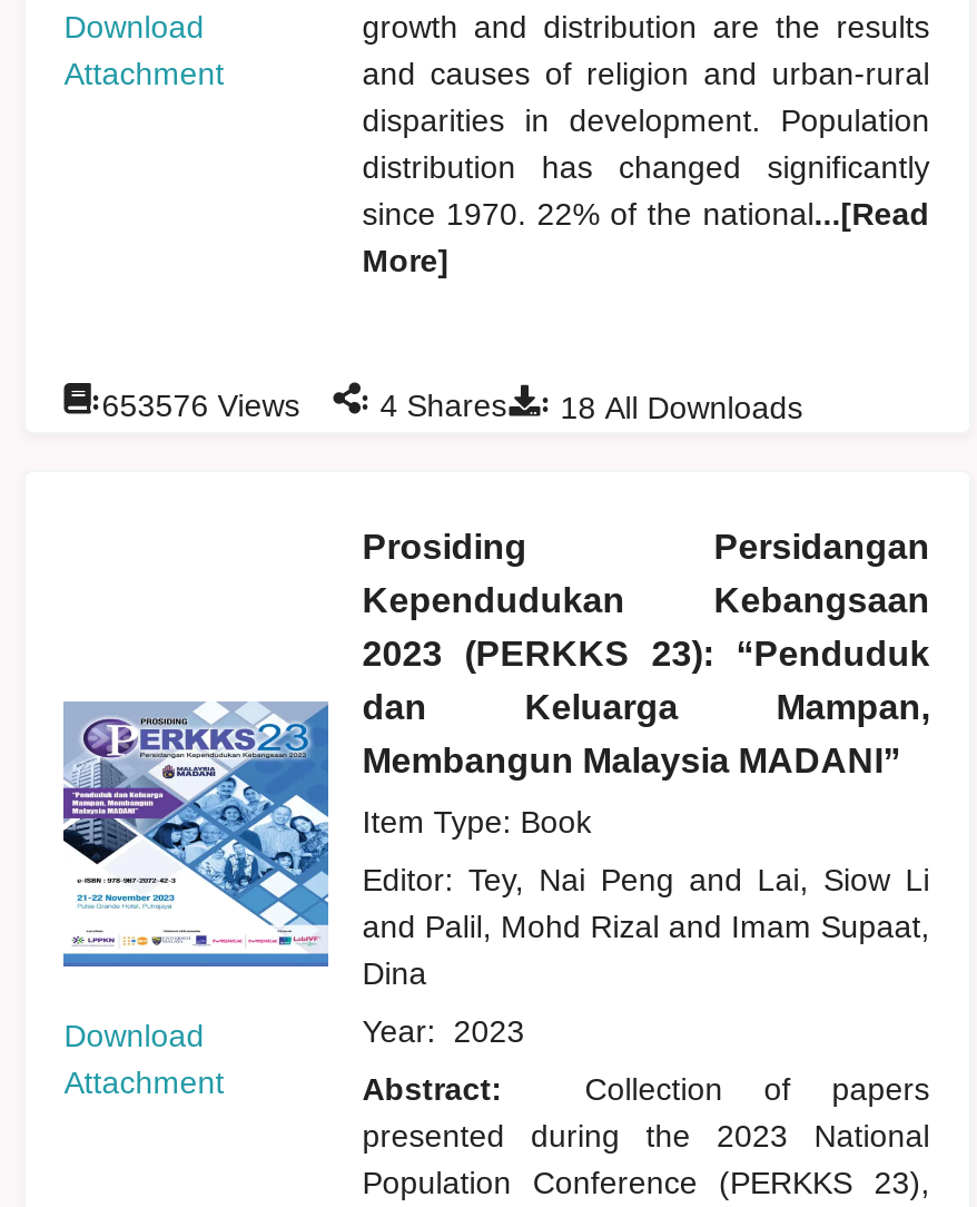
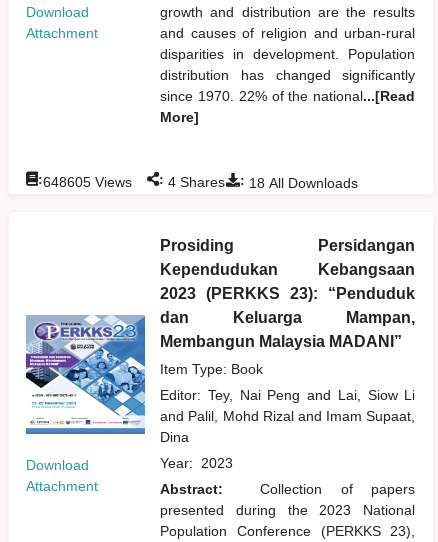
[91,383,803,425] :653576 Views : 4 Shares : 18 All Downloads -> [38,172,358,191] :648605 Views : 4 Shares : 18 All Downloads

